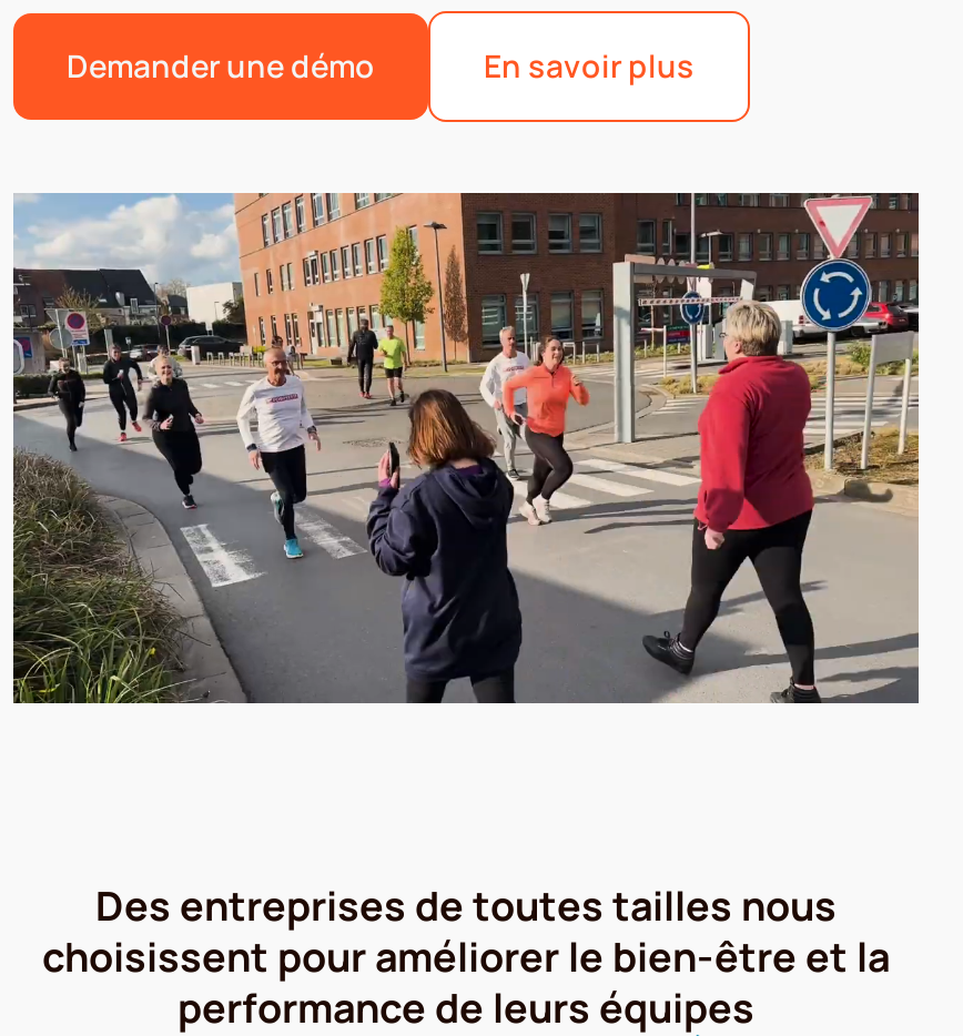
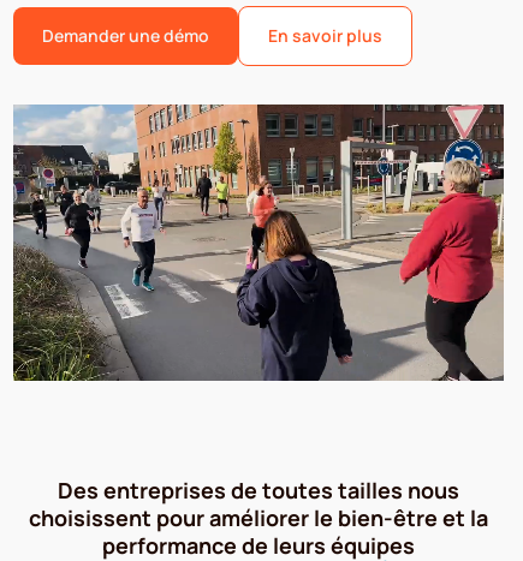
[13,193,919,705] [image] -> [13,105,504,381] [image]

